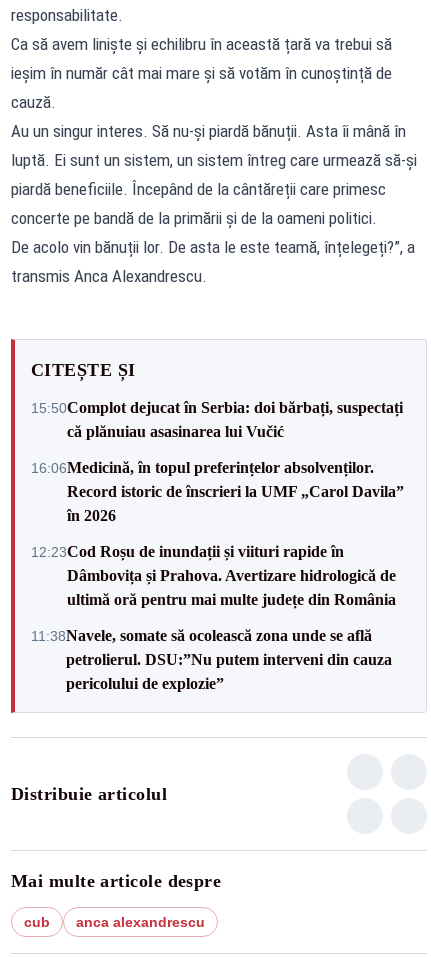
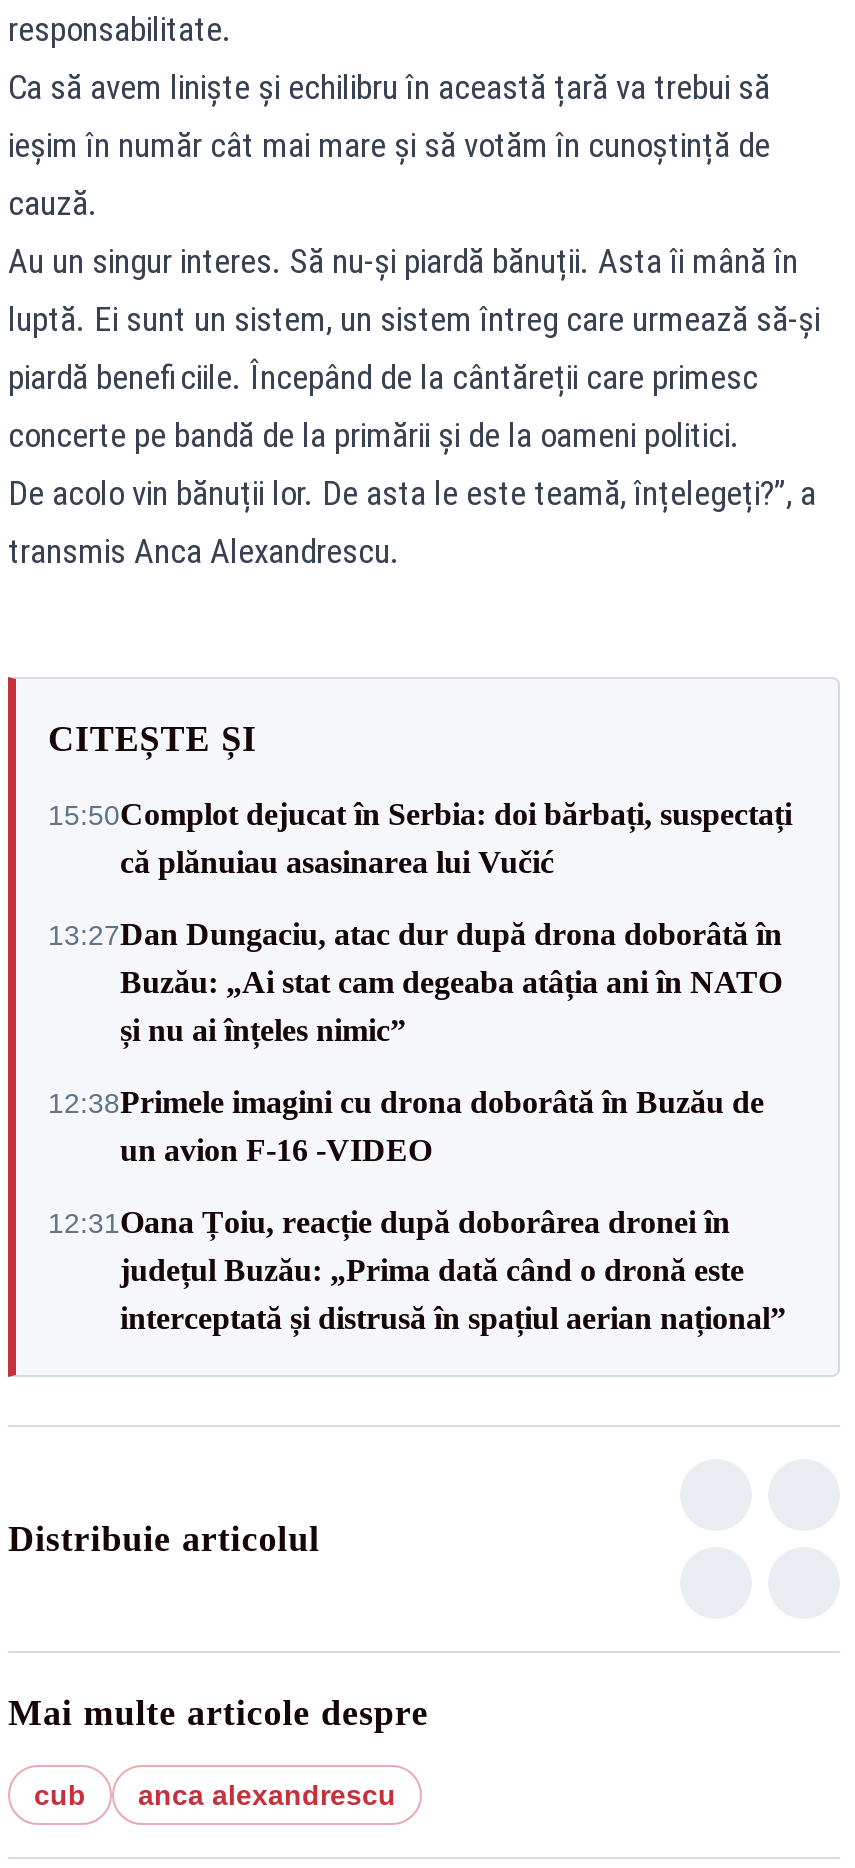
[31,458,404,523] 16:06Medicină, în topul preferințelor absolvenților. | Record istoric de înscrieri la UMF „Carol Davila” | în 2026 -> [48,917,782,1047] 13:27Dan Dungaciu, atac dur după drona doborâtă în | Buzău: „Ai stat cam degeaba atâția ani în NATO | și nu ai înțeles nimic”
[31,542,396,607] 12:23Cod Roșu de inundații și viituri rapide în | Dâmbovița și Prahova. Avertizare hidrologică de | ultimă oră pentru mai multe județe din România -> [48,1085,764,1167] 12:38Primele imagini cu drona doborâtă în Buzău de | un avion F-16 -VIDEO
[31,626,392,691] 11:38Navele, somate să ocolească zona unde se află | petrolierul. DSU:”Nu putem interveni din cauza | pericolului de explozie” -> [48,1205,786,1335] 12:31Oana Țoiu, reacție după doborârea dronei în | județul Buzău: „Prima dată când o dronă este | interceptată și distrusă în spațiul aerian național”

